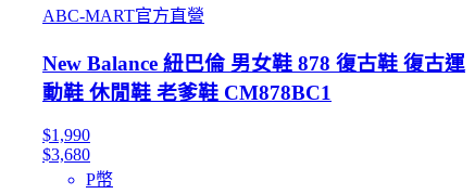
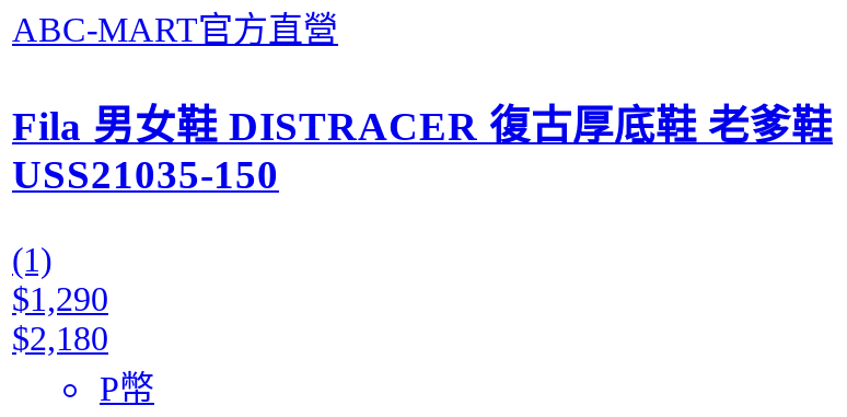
[42,52,465,104] New Balance 紐巴倫 男女鞋 878 復古鞋 復古運 | 動鞋 休閒鞋 老爹鞋 CM878BC1 -> [12,103,833,197] Fila 男女鞋 DISTRACER 復古厚底鞋 老爹鞋 | USS21035-150
[42,126,90,164] $1,990 | $3,680 -> [12,241,108,357] (1) | $1,290 | $2,180

